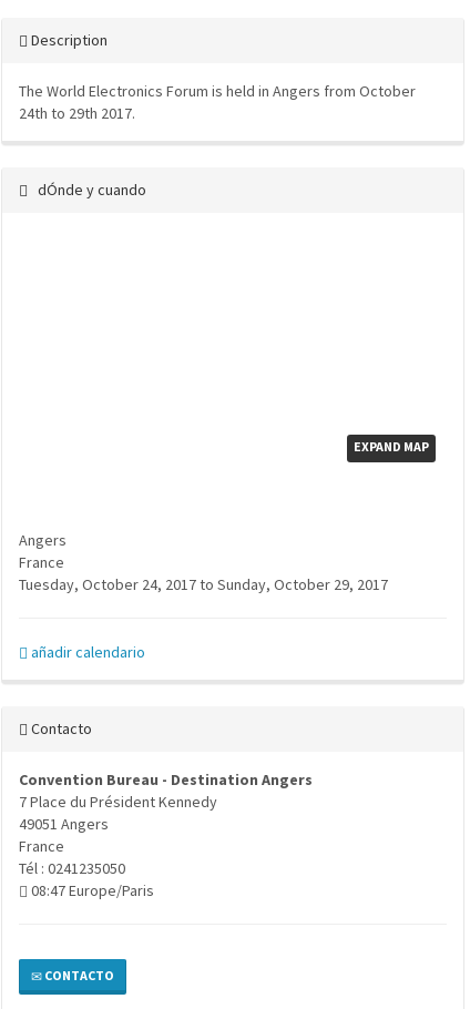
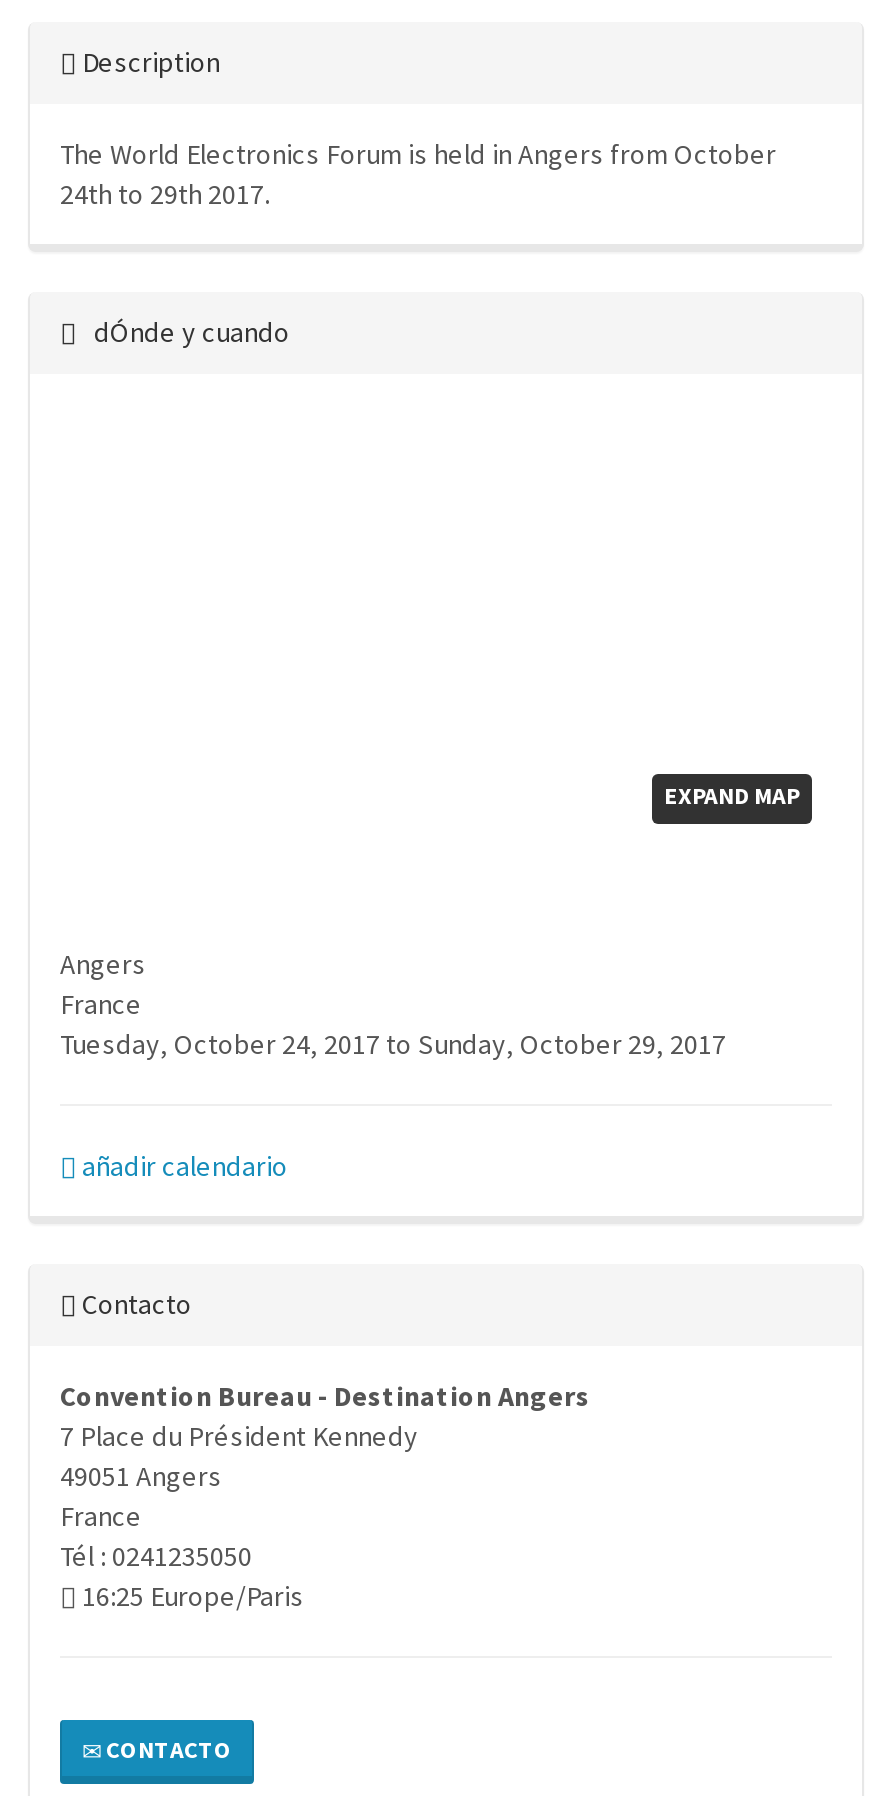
[28,880,154,900] 08:47 Europe/Paris -> [76,1578,304,1614] 16:25 Europe/Paris

